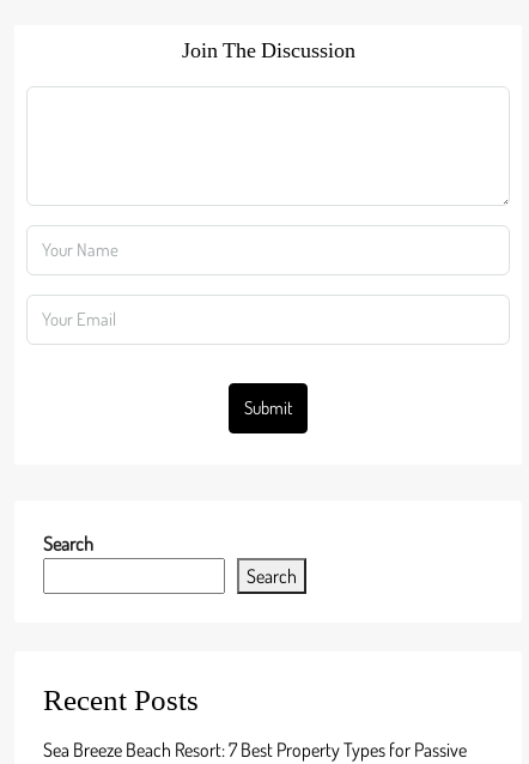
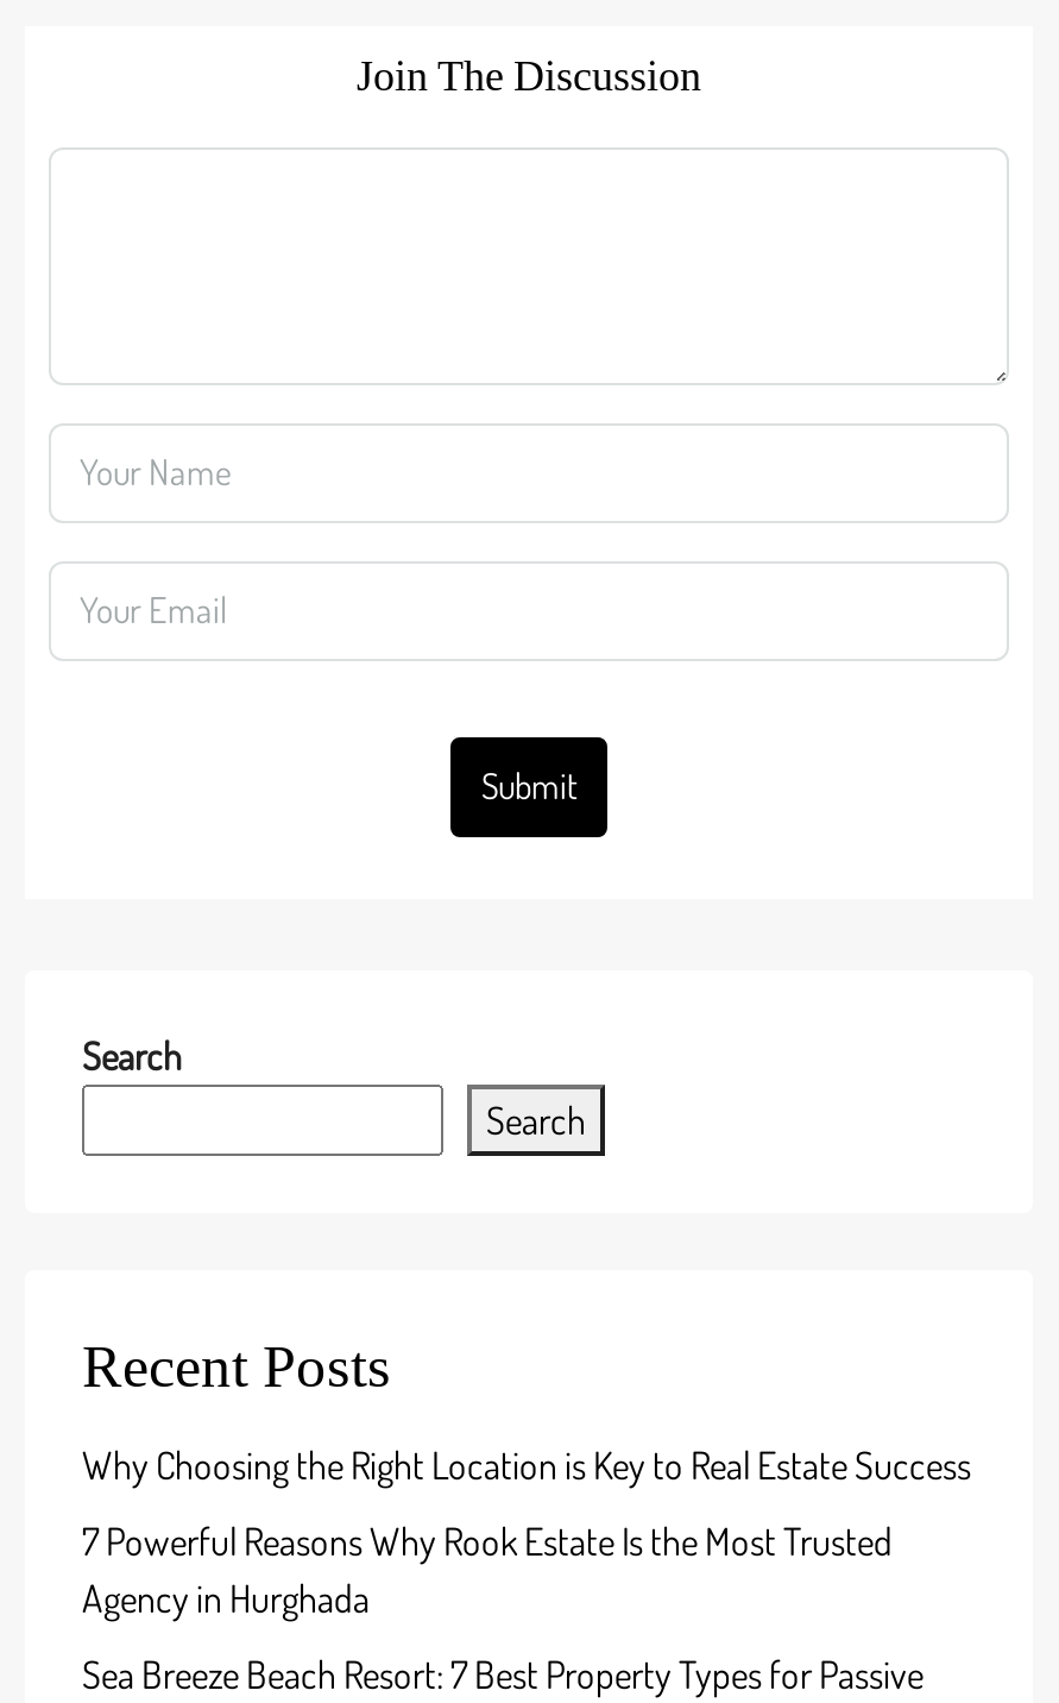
none -> [82,1441,971,1622] Why Choosing the Right Location is Key to Real Estate Success | 7 Powerful Reasons Why Rook Estate Is the Most Trusted | Agency in Hurghada

